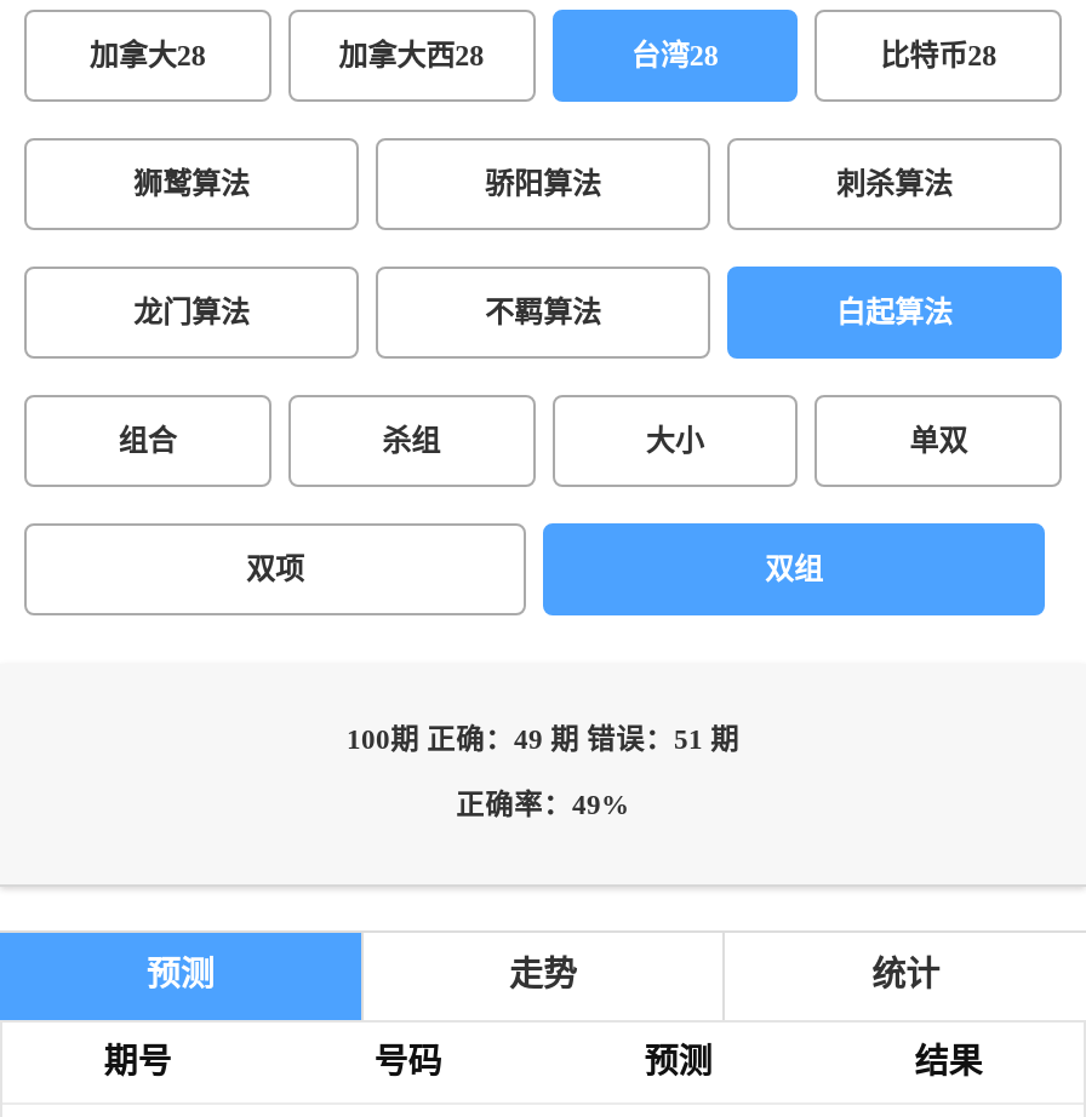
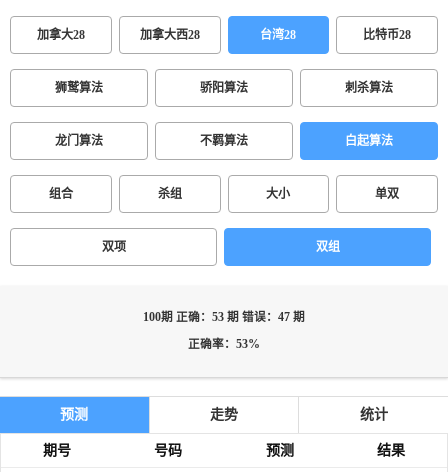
[347,724,739,756] 100期 正确：49 期 错误：51 期 -> [143,311,305,324] 100期 正确：53 期 错误：47 期
[456,790,630,821] 正确率：49% -> [188,338,260,351] 正确率：53%

